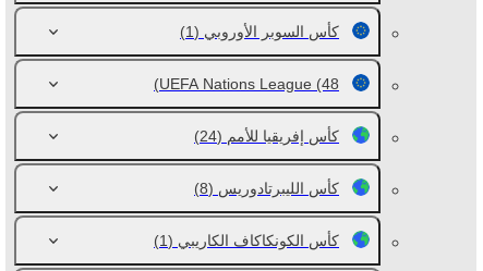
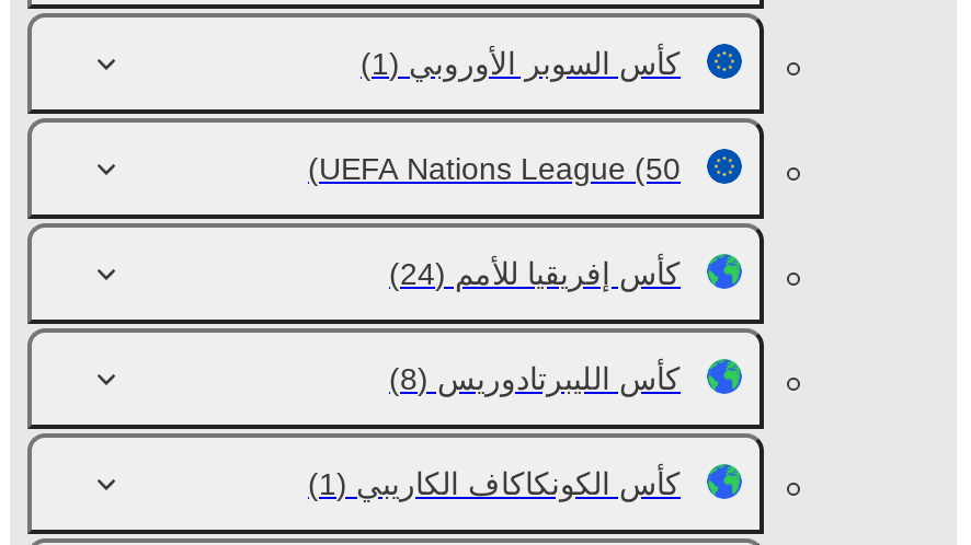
[159,75,339,93] UEFA Nations League (48) -> [319,151,681,186] UEFA Nations League (50)

